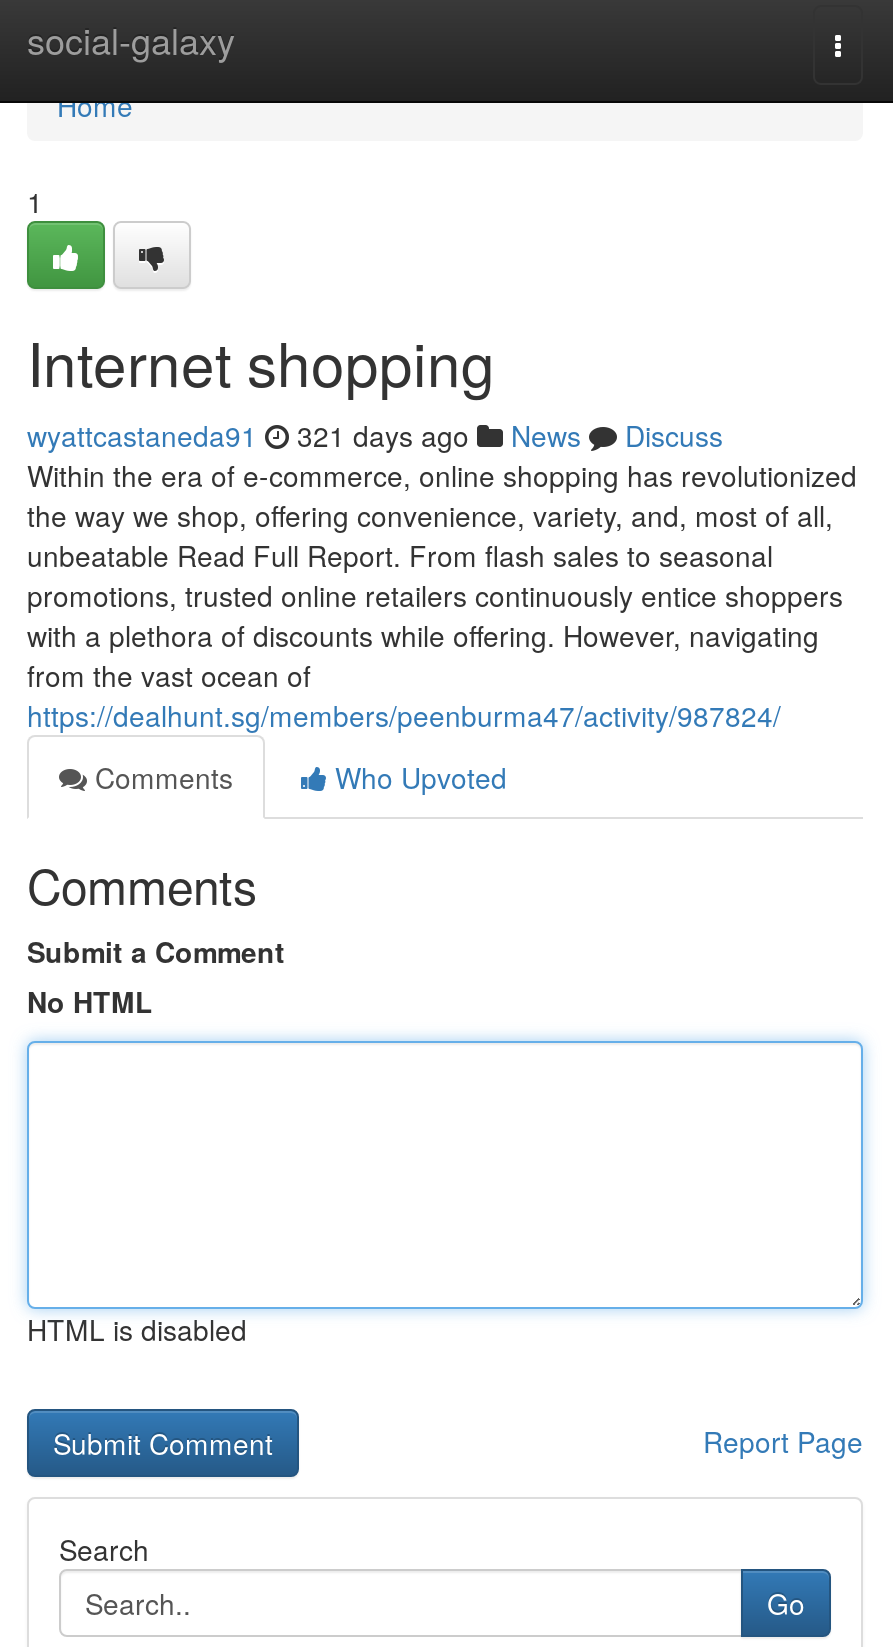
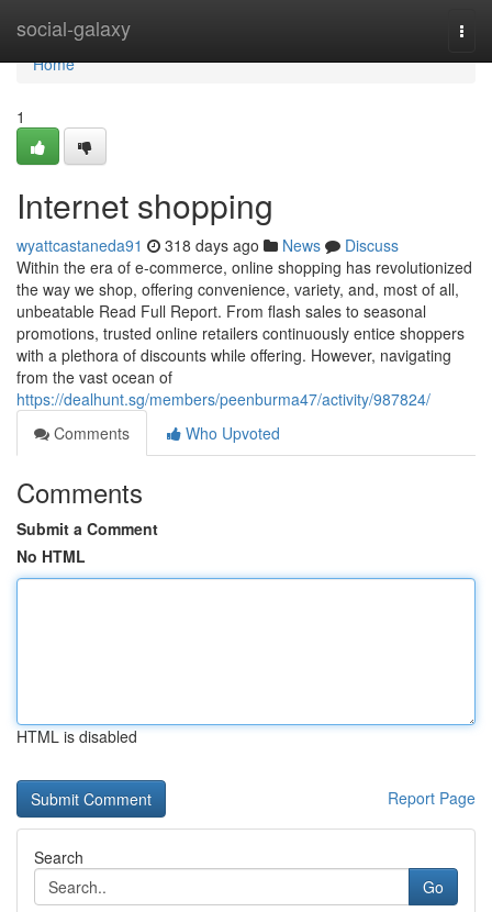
[27,415,723,455] wyattcastaneda91 321 days ago News Discuss -> [16,234,399,256] wyattcastaneda91 318 days ago News Discuss

